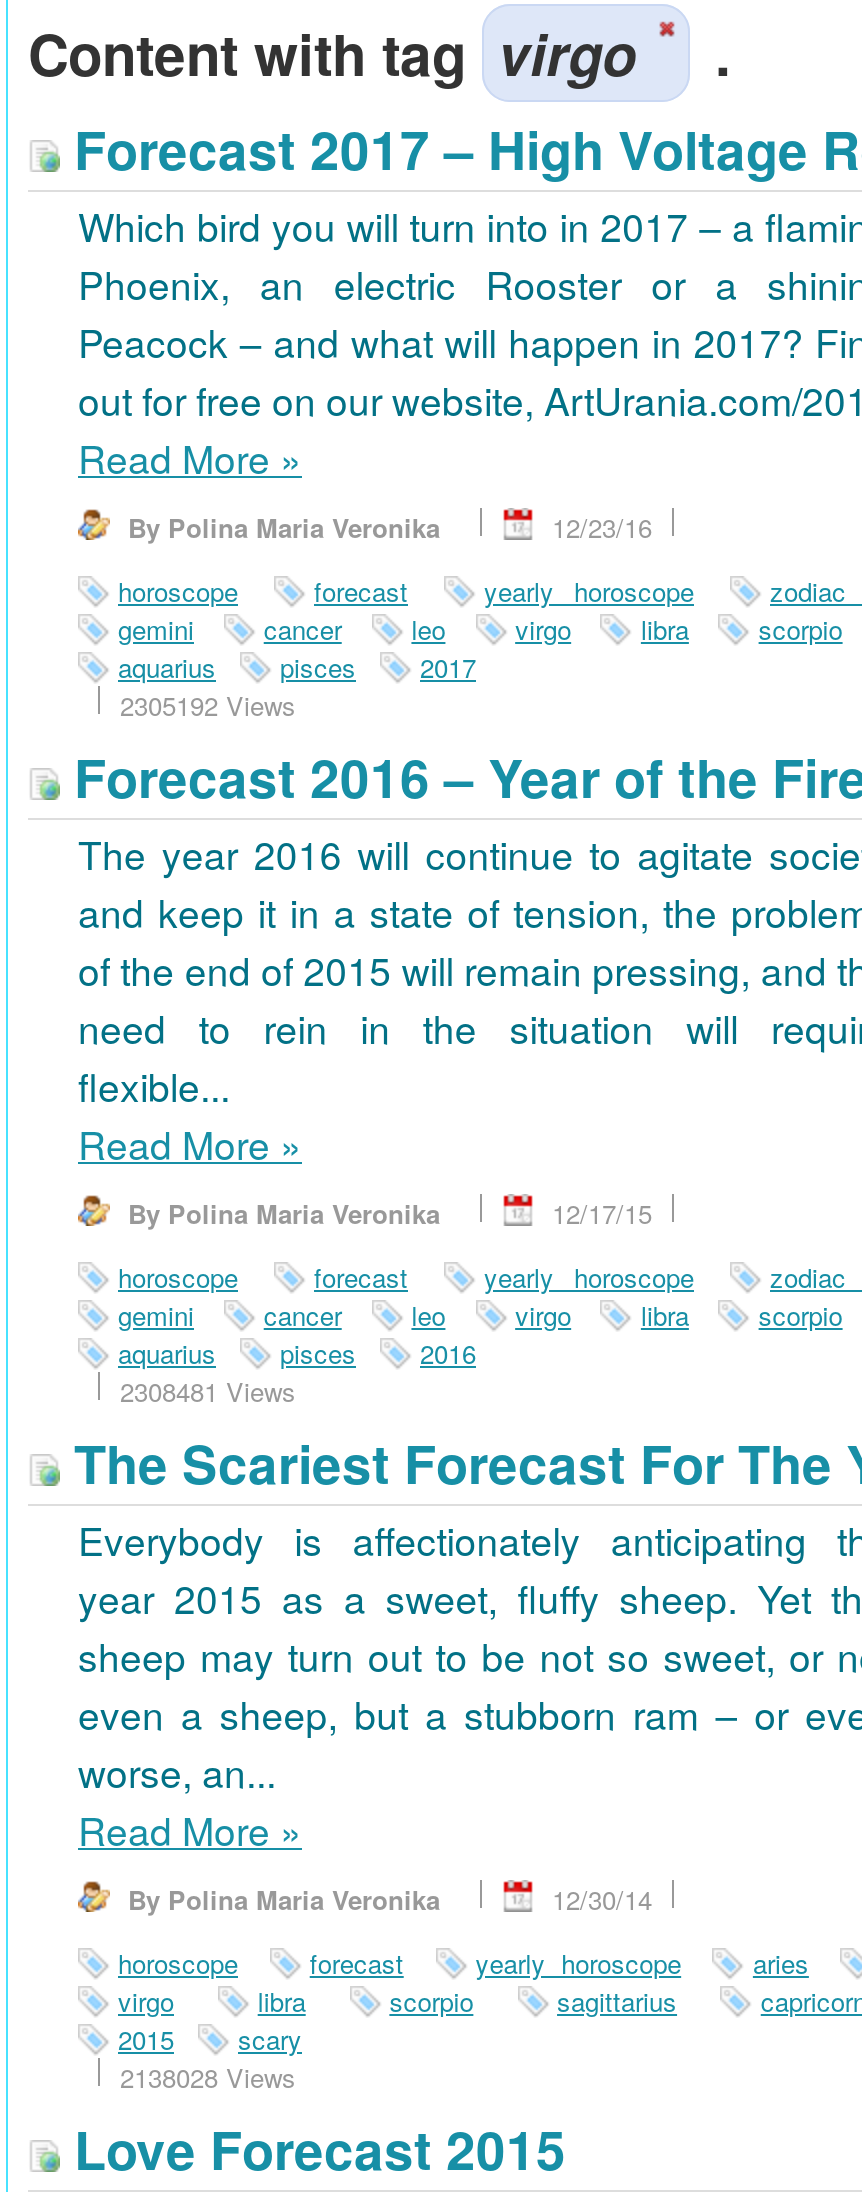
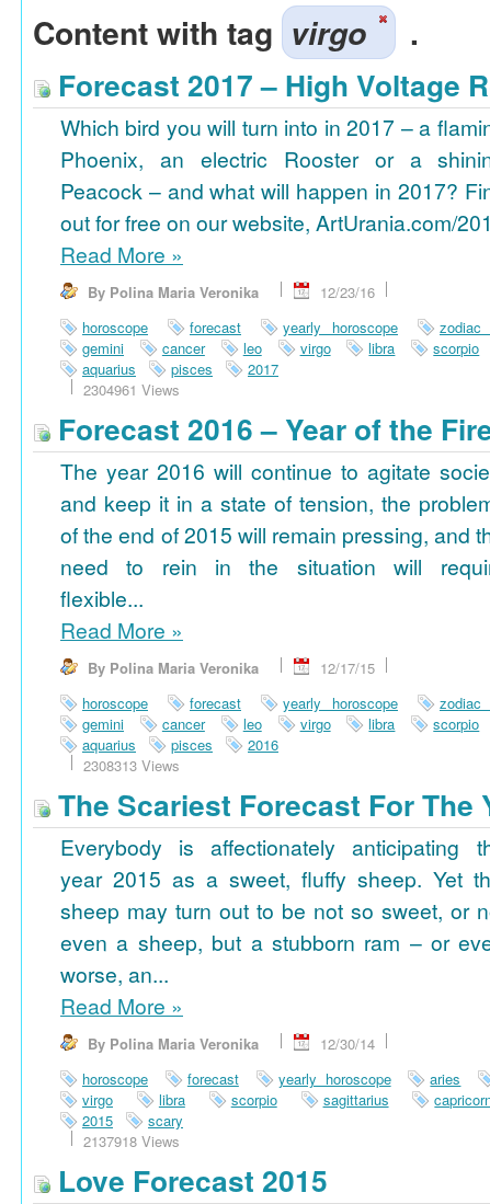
[120,686,296,724] 2305192 Views -> [83,379,180,400] 2304961 Views
[120,1372,296,1410] 2308481 Views -> [83,755,180,776] 2308313 Views
[120,2058,296,2096] 2138028 Views -> [83,1131,180,1152] 2137918 Views

